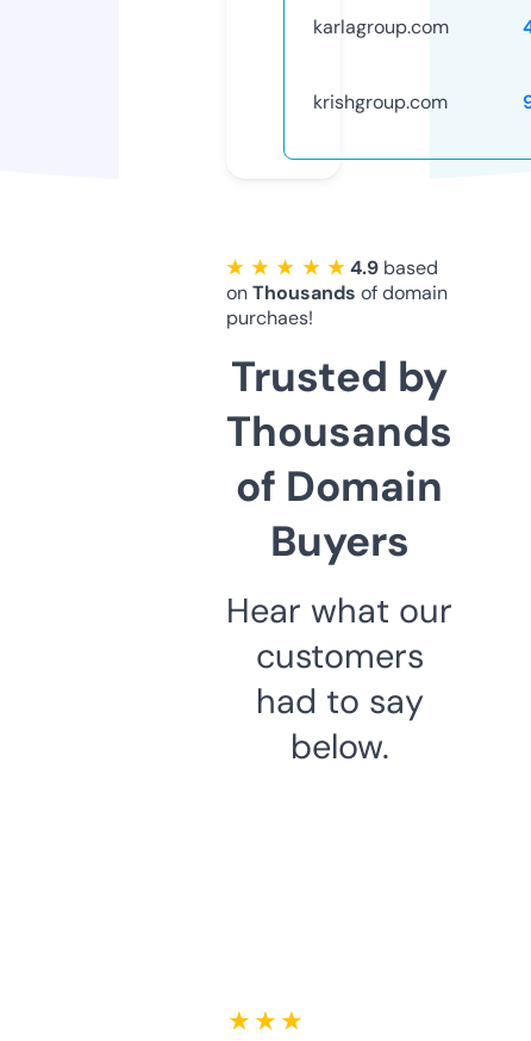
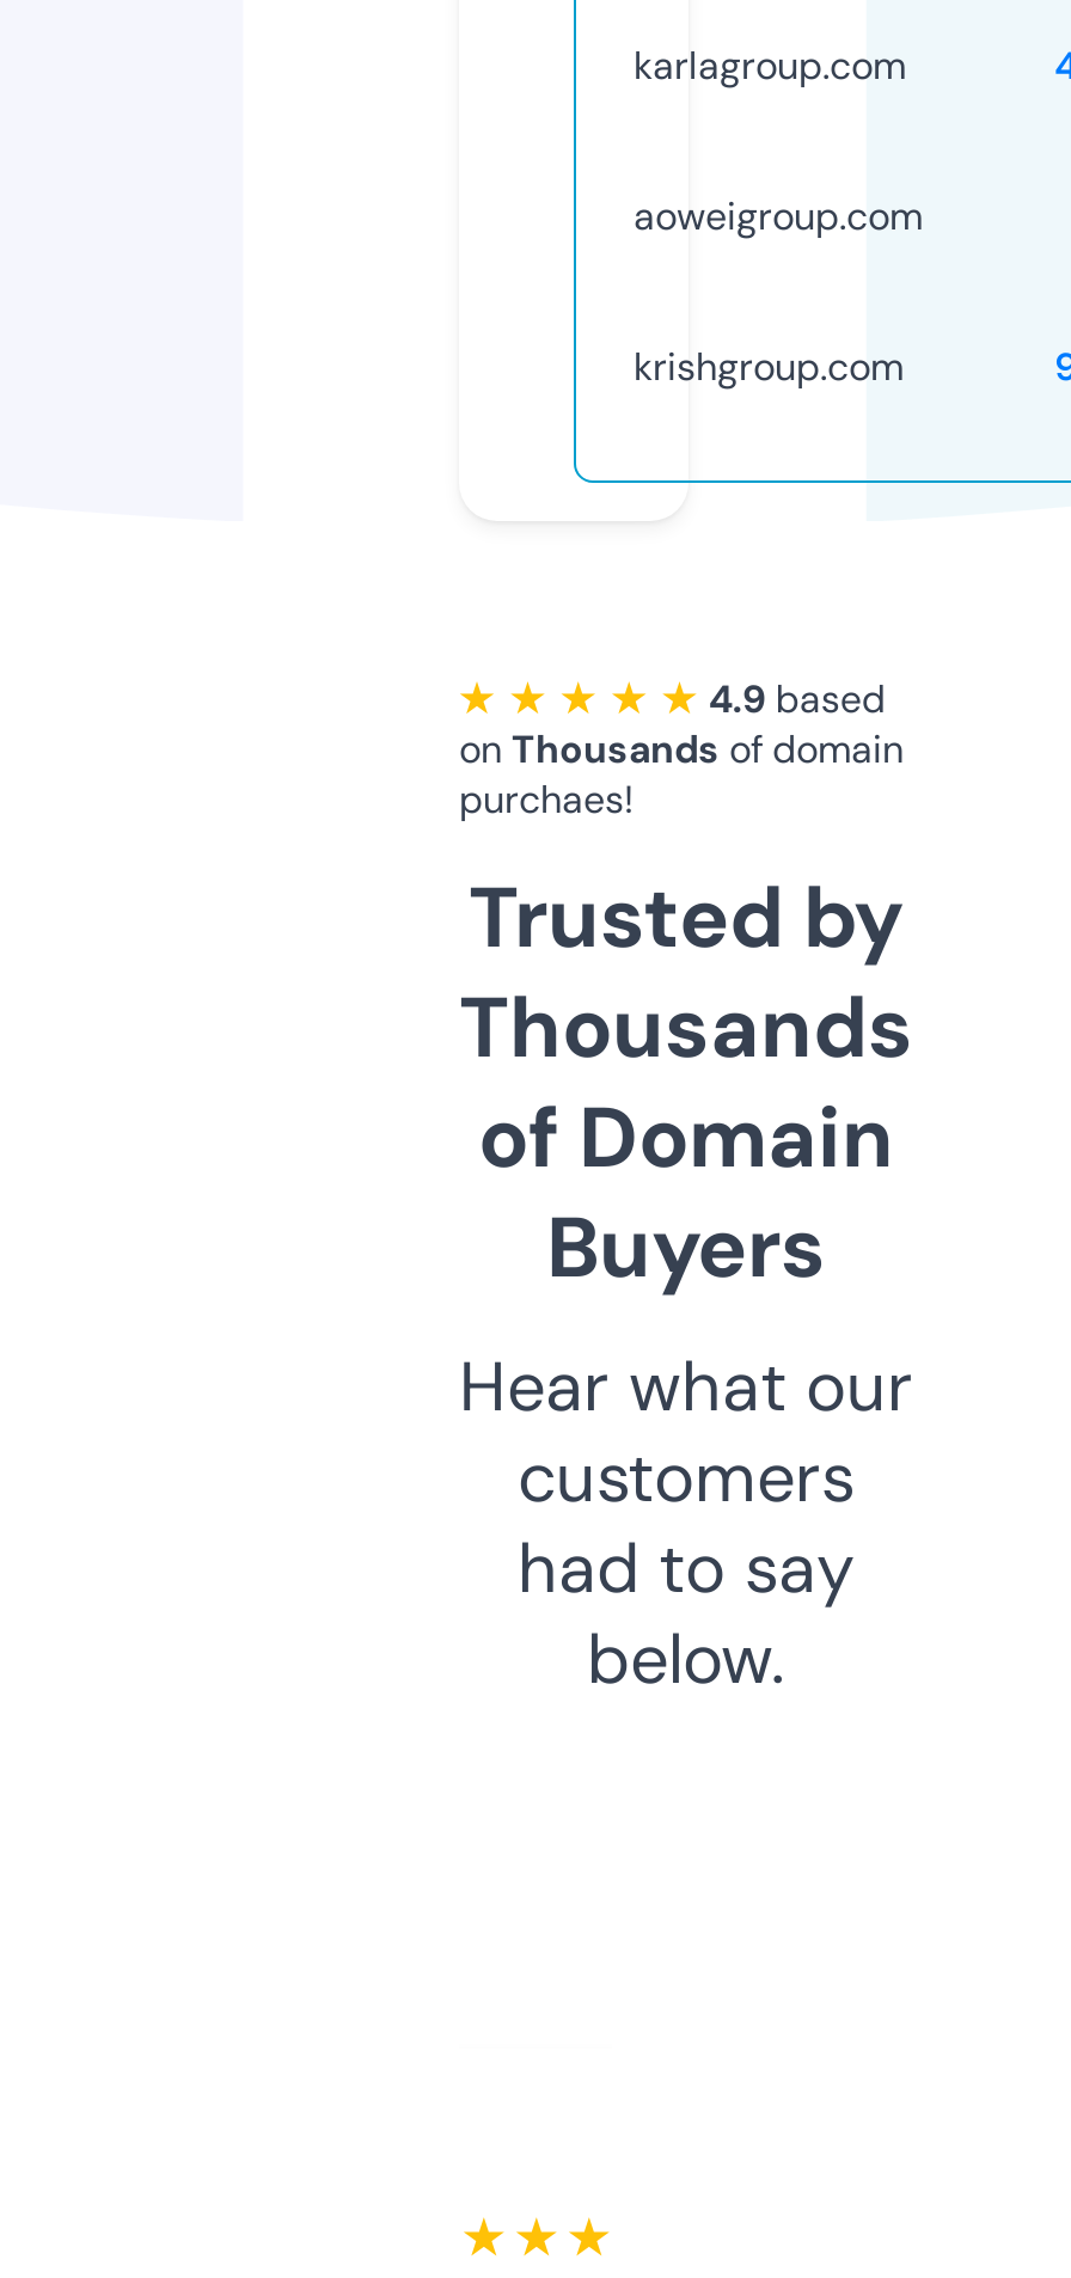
none -> [634,191,923,241] aoweigroup.com

